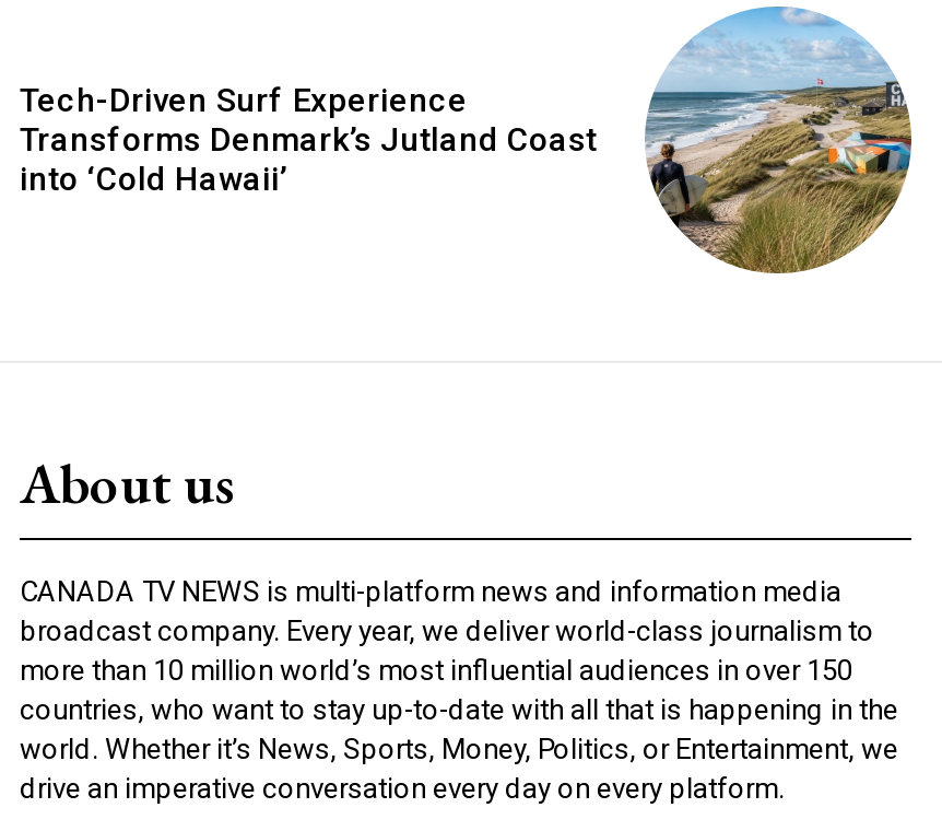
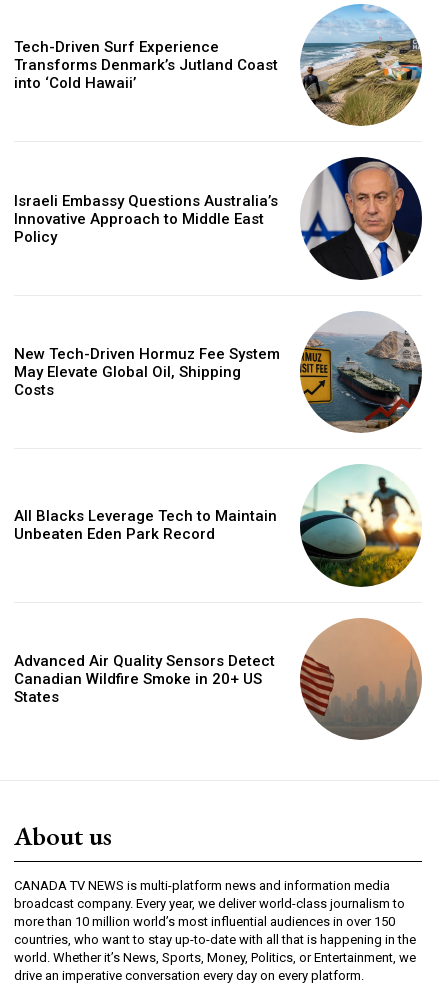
none -> [14,156,423,281] [image] | Israeli Embassy Questions Australia’s | Innovative Approach to Middle East | Policy
none -> [14,311,423,434] [image] | New Tech-Driven Hormuz Fee System | May Elevate Global Oil, Shipping | Costs
none -> [14,464,422,588] [image] | All Blacks Leverage Tech to Maintain | Unbeaten Eden Park Record
none -> [14,618,422,740] [image] | Advanced Air Quality Sensors Detect | Canadian Wildfire Smoke in 20+ US | States

